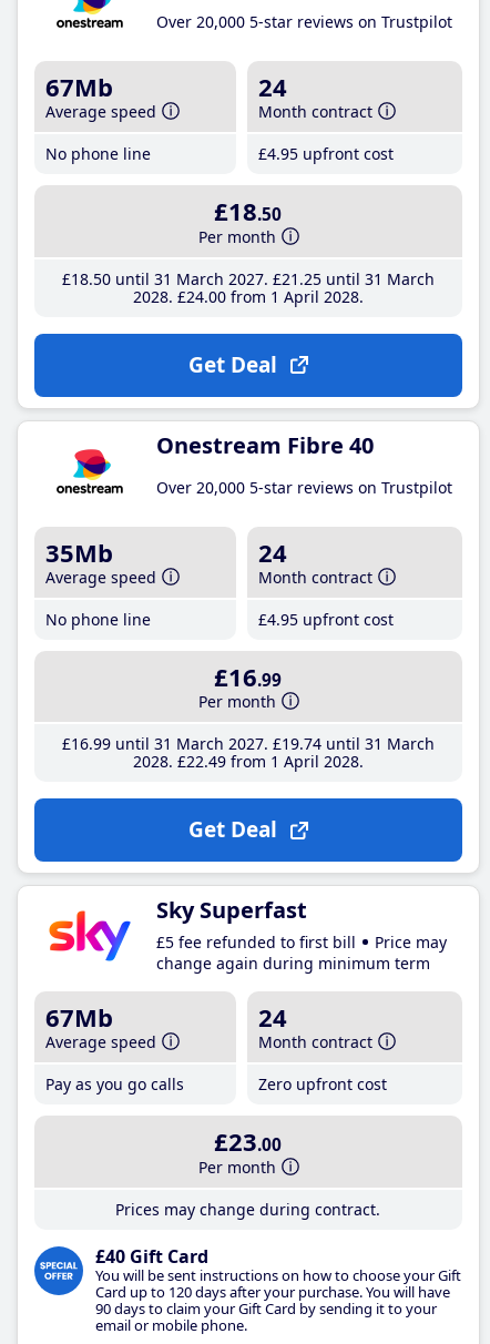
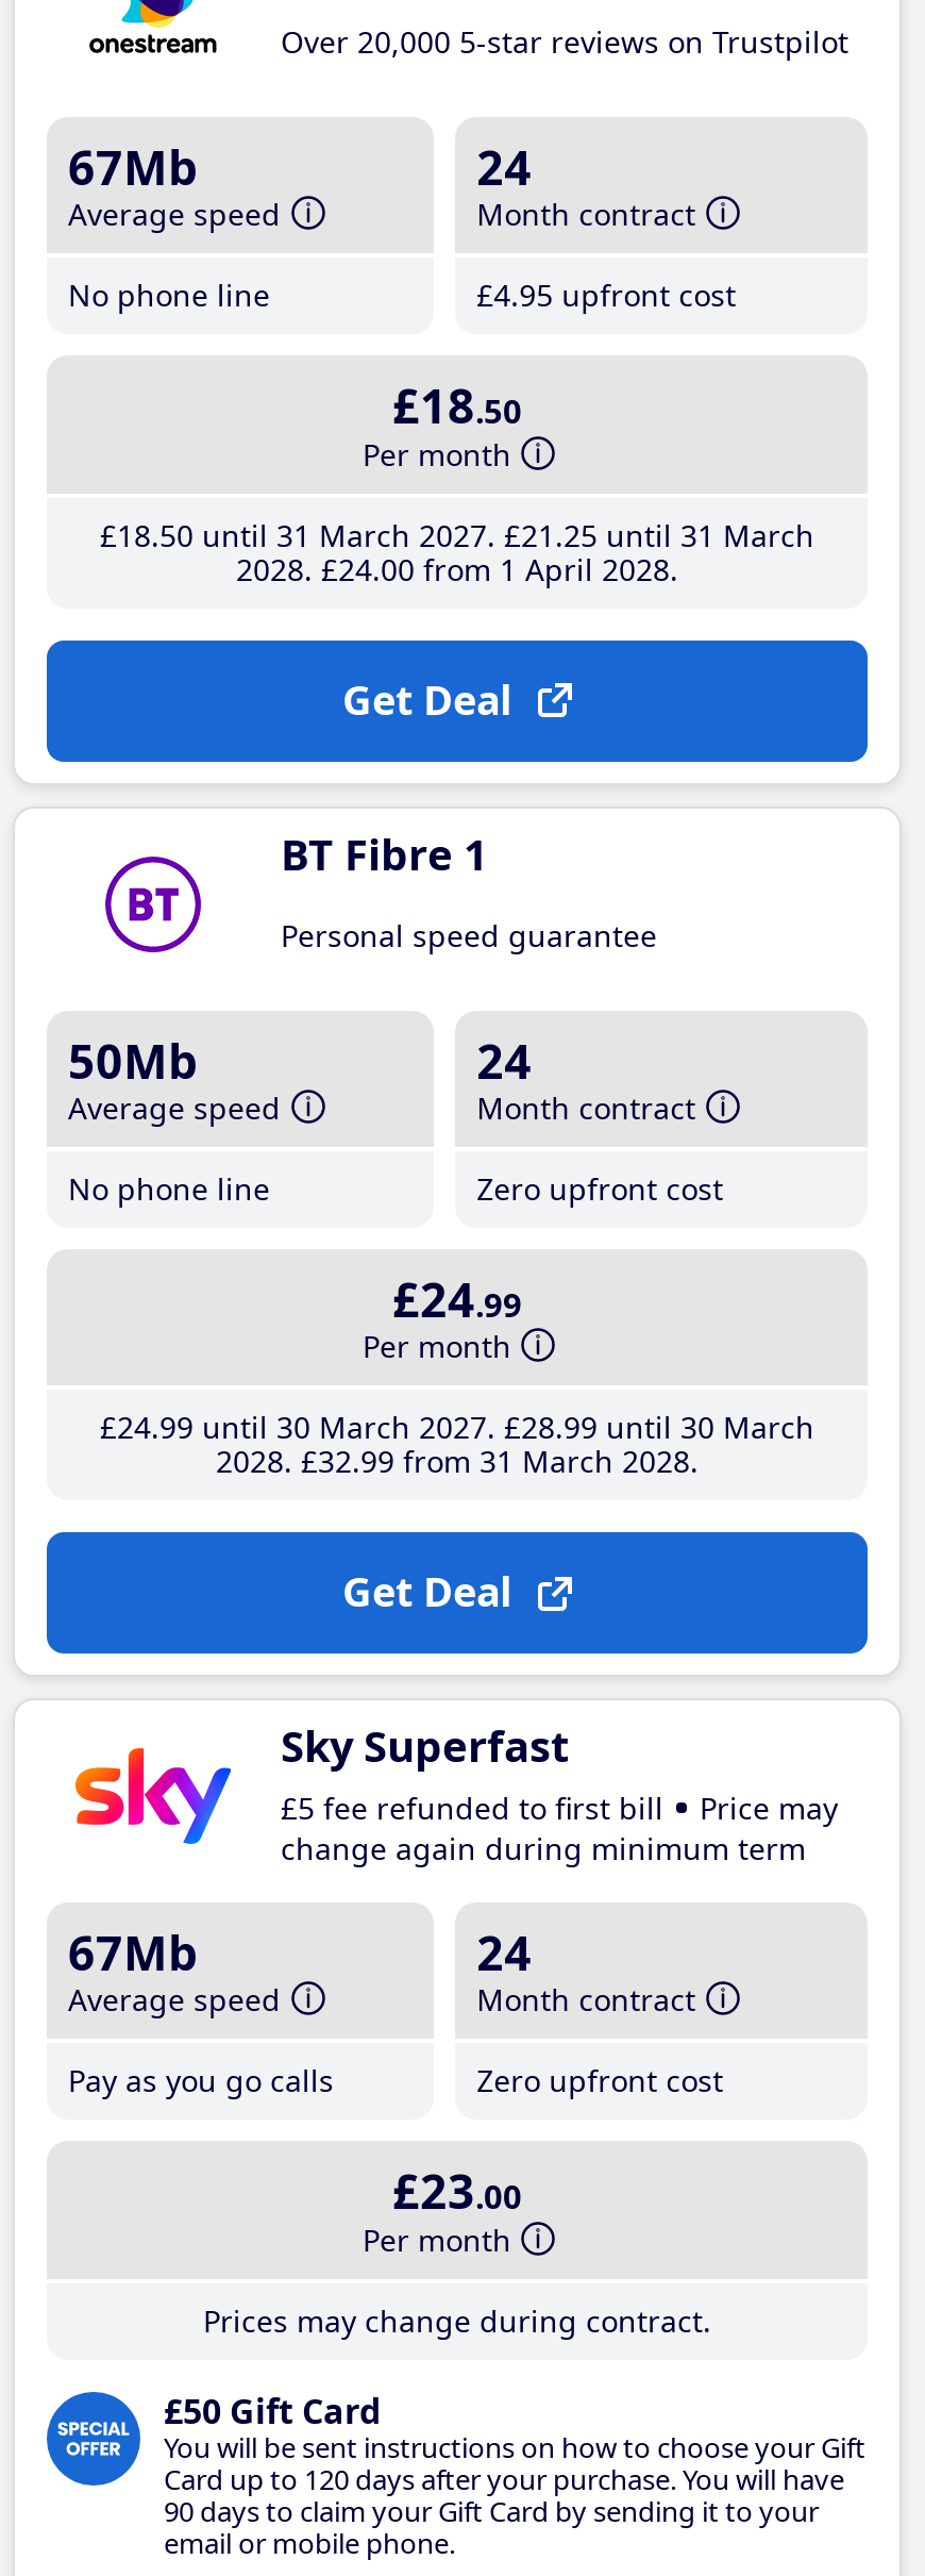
[55,430,374,497] [image] | Onestream Fibre 40 -> [89,825,487,955] [image] | BT Fibre 1
[156,476,452,497] Over 20,000 5-star reviews on Trustpilot -> [281,914,657,954] Personal speed guarantee
[45,535,113,568] 35Mb -> [68,1027,198,1091] 50Mb
[258,608,394,629] £4.95 upfront cost -> [477,1167,723,1208] Zero upfront cost
[215,659,282,693] £16.99 -> [392,1265,522,1329] £24.99
[62,733,435,754] £16.99 until 31 March 2027 £19.74 until 31 March -> [100,1407,814,1447] £24.99 until 30 March 2027 £28.99 until 30 March
[133,751,359,772] 2028 £22.49 from 1 April 2028 -> [216,1441,690,1481] 2028 £32.99 from 31 March 2028
[95,1244,208,1268] £40 Gift Card -> [164,2387,381,2433] £50 Gift Card

